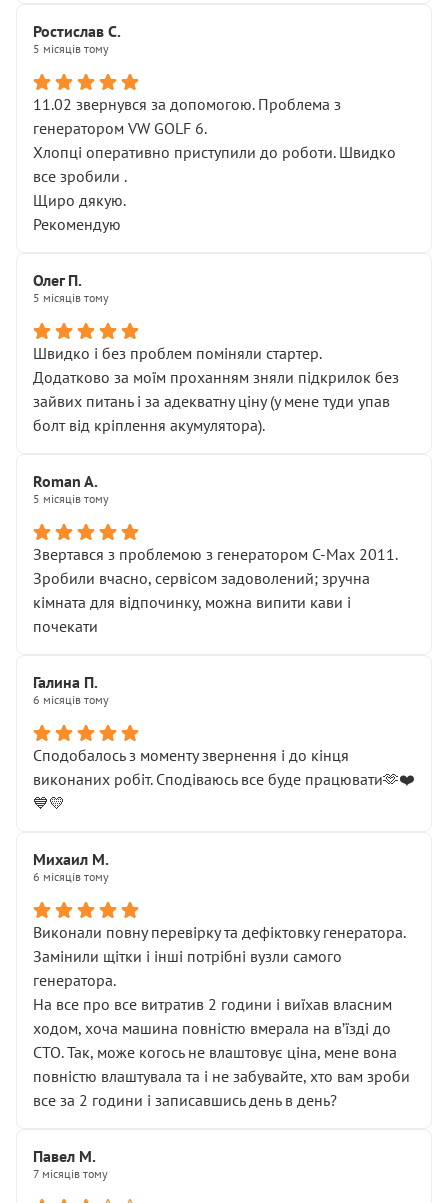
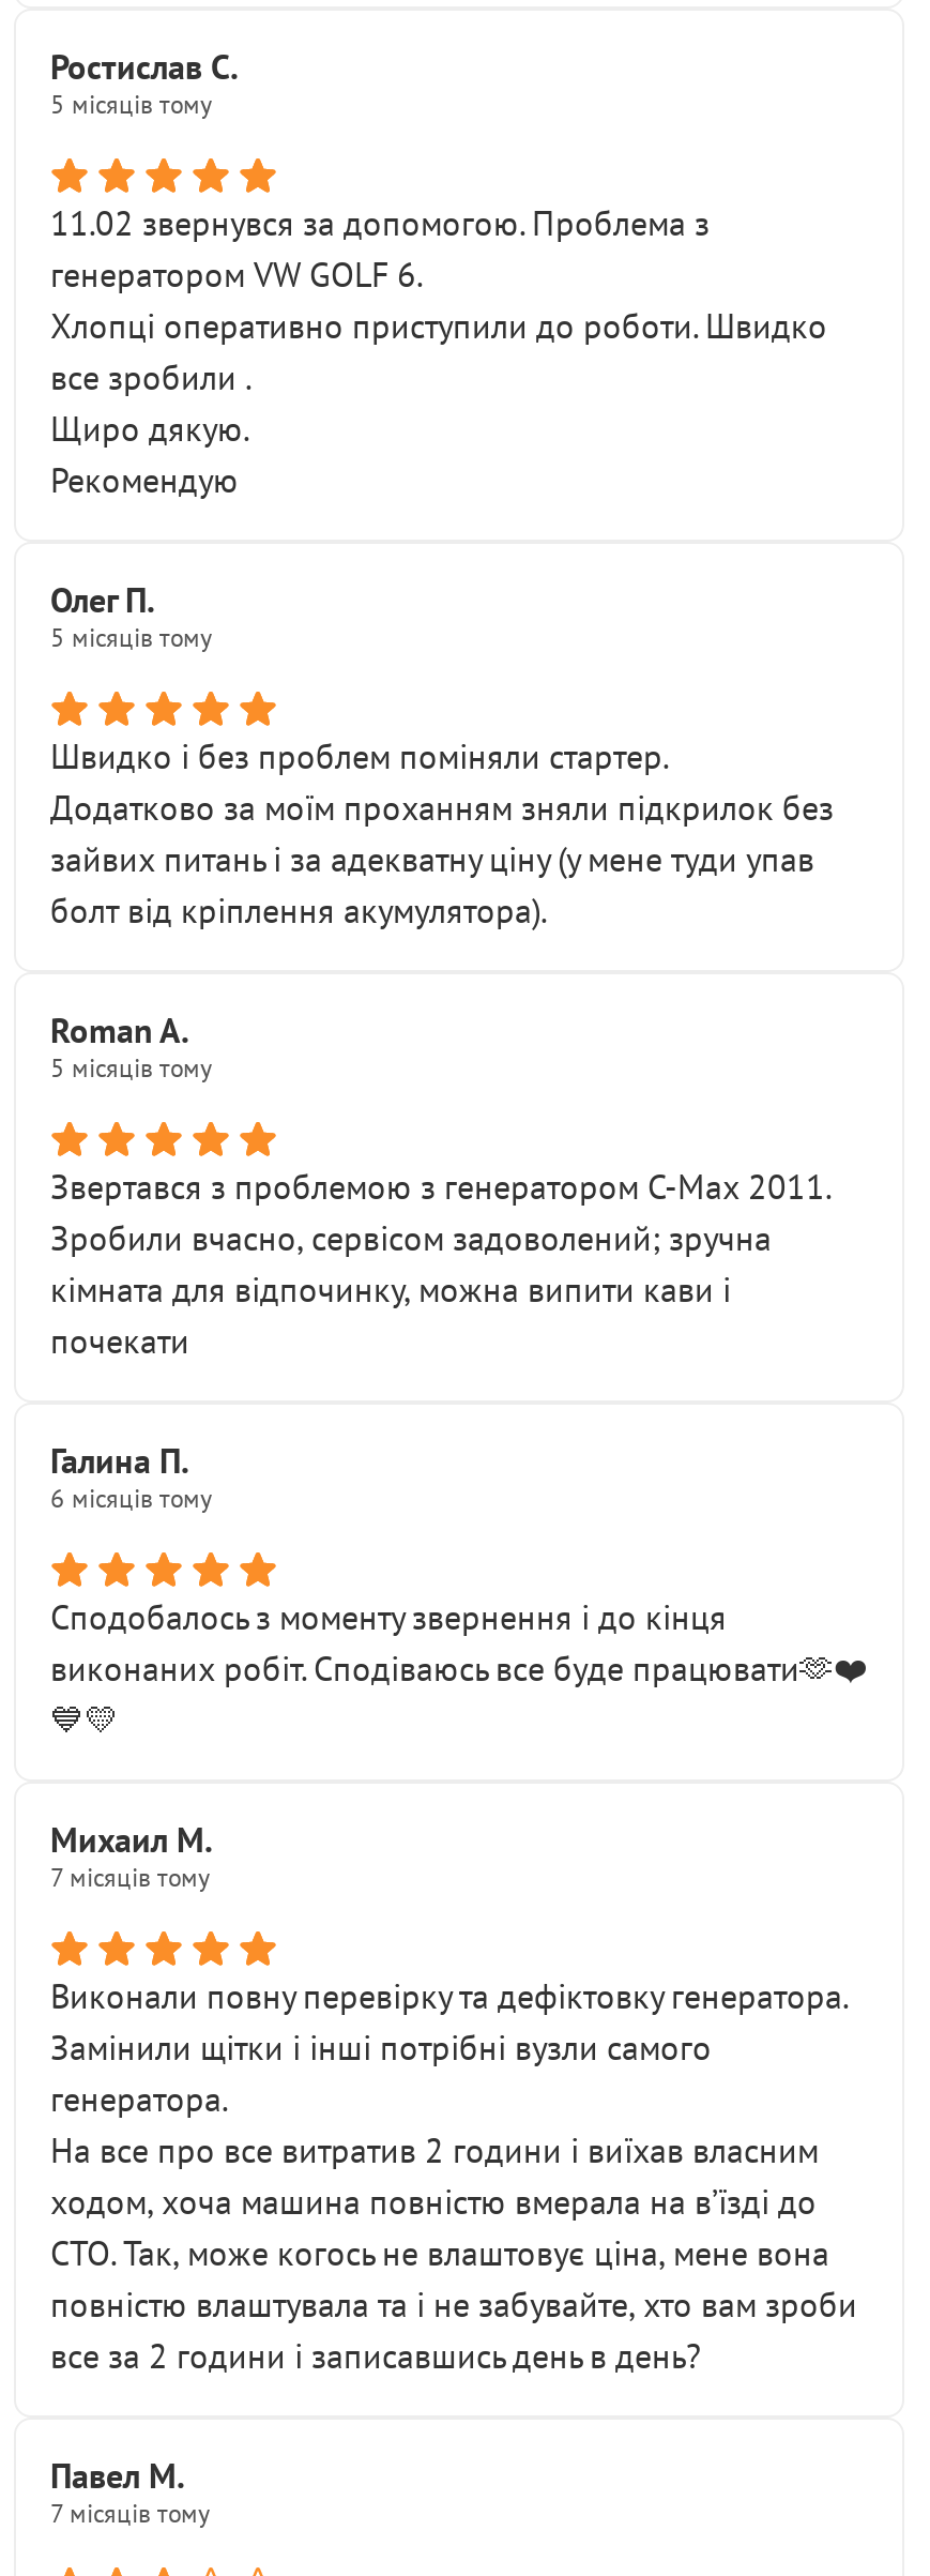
[33,869,109,884] 6 місяців тому -> [50,1861,211,1893] 7 місяців тому

